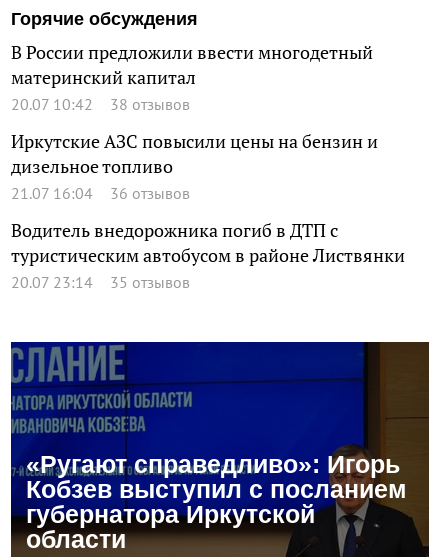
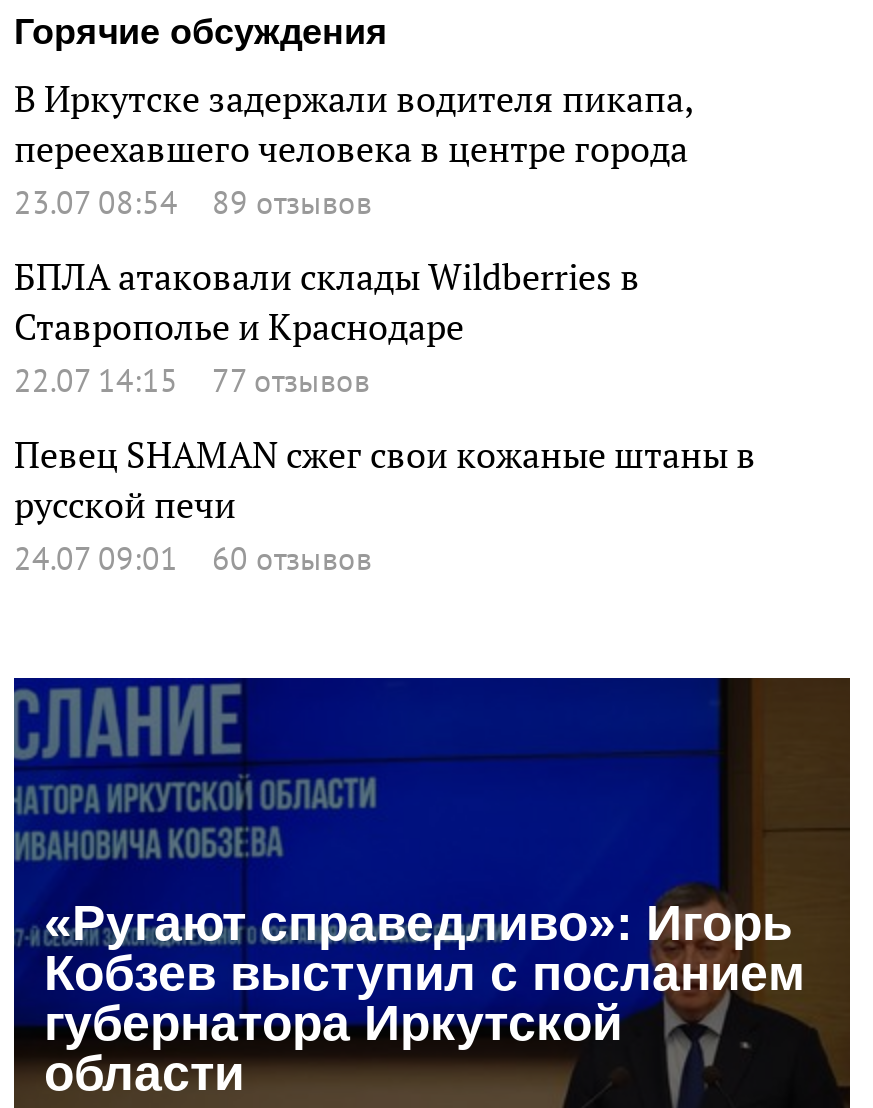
[11,40,373,113] В России предложили ввести многодетный | материнский капитал | 20.07 10:42 | 38 отзывов -> [14,75,692,221] В Иркутске задержали водителя пикапа, | переехавшего человека в центре города | 23.07 08:54 | 89 отзывов
[11,129,378,202] Иркутские АЗС повысили цены на бензин и | дизельное топливо | 21.07 16:04 | 36 отзывов -> [14,253,640,399] БПЛА атаковали склады Wildberries в | Ставрополье и Краснодаре | 22.07 14:15 | 77 отзывов
[11,218,405,291] Водитель внедорожника погиб в ДТП с | туристическим автобусом в районе Листвянки | 20.07 23:14 | 35 отзывов -> [14,431,756,577] Певец SHAMAN сжег свои кожаные штаны в | русской печи | 24.07 09:01 | 60 отзывов

